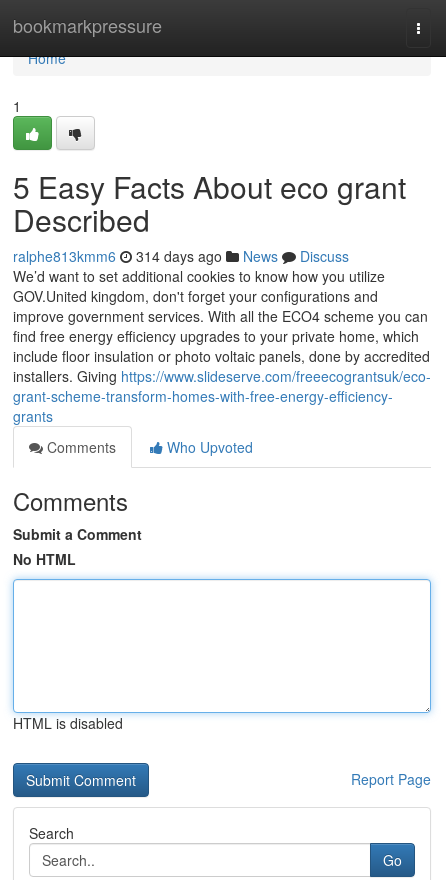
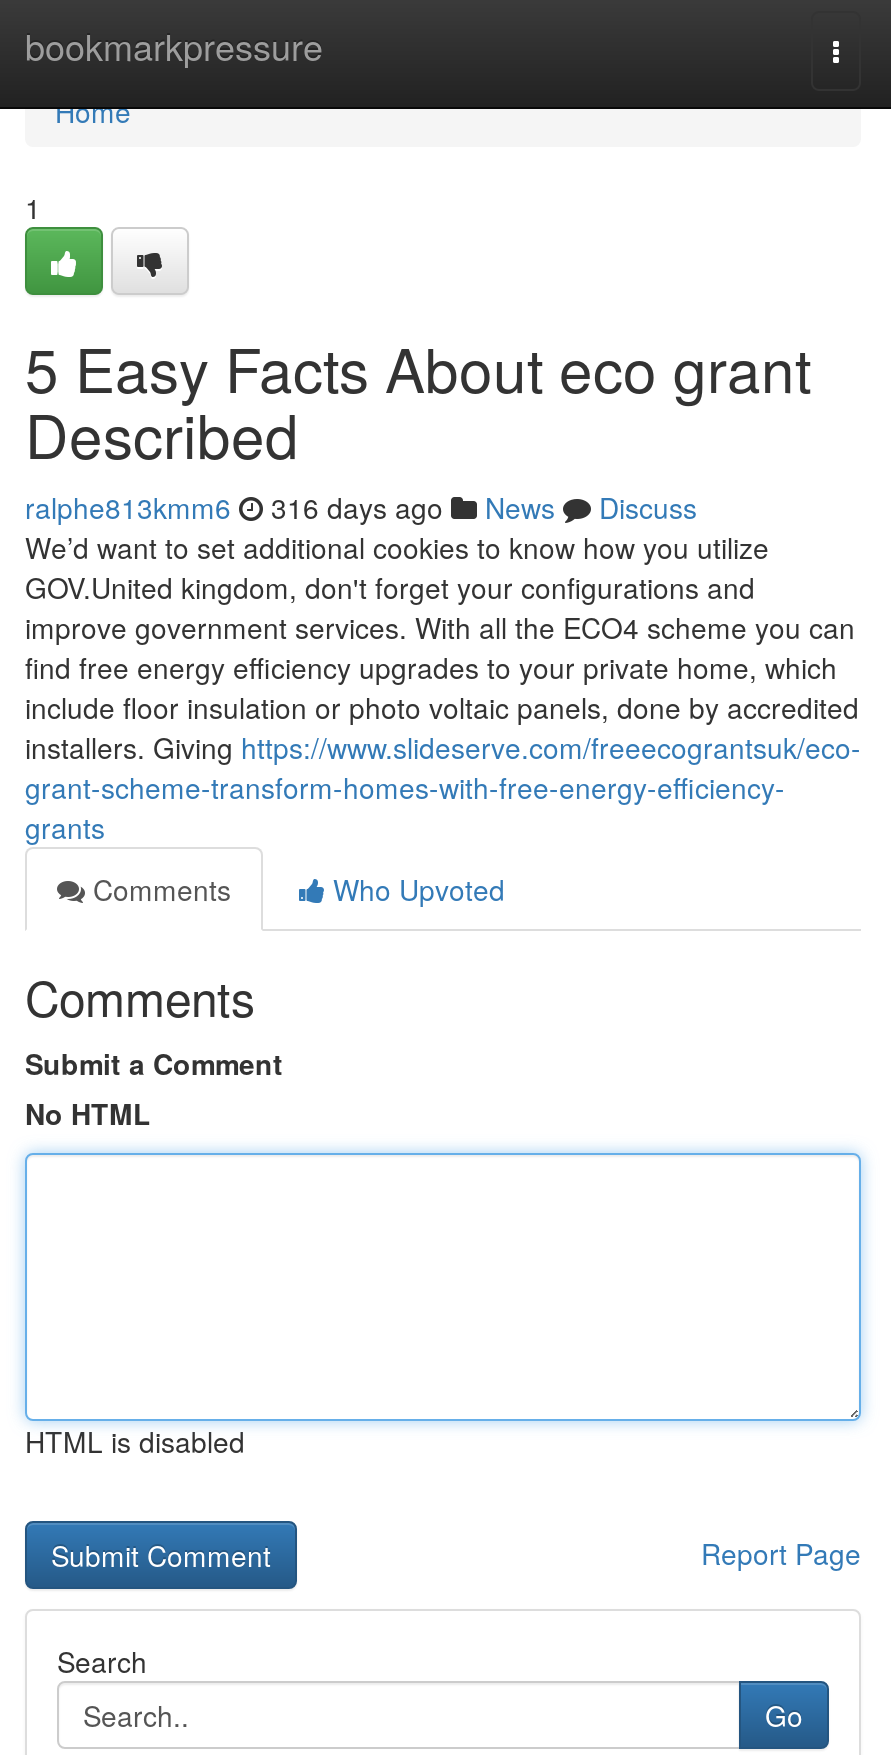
[13,246,349,266] ralphe813kmm6 314 days ago News Discuss -> [25,487,697,527] ralphe813kmm6 316 days ago News Discuss

